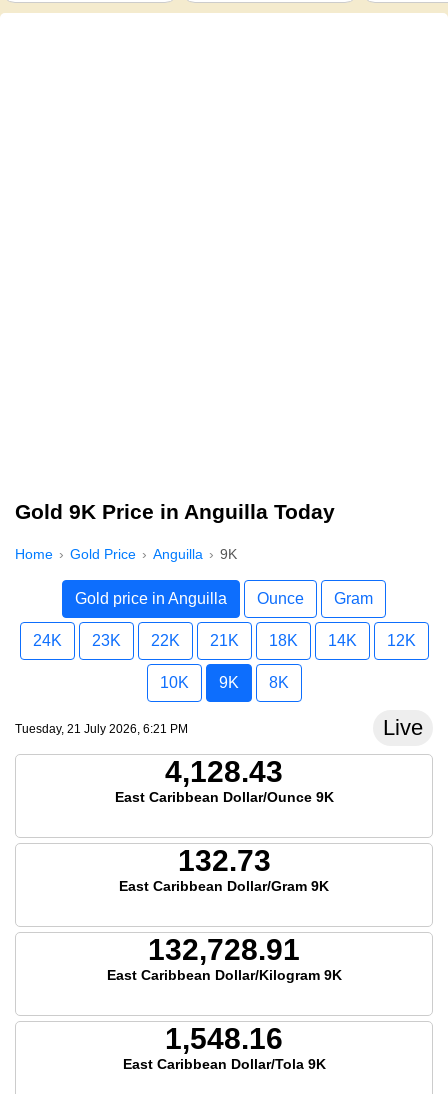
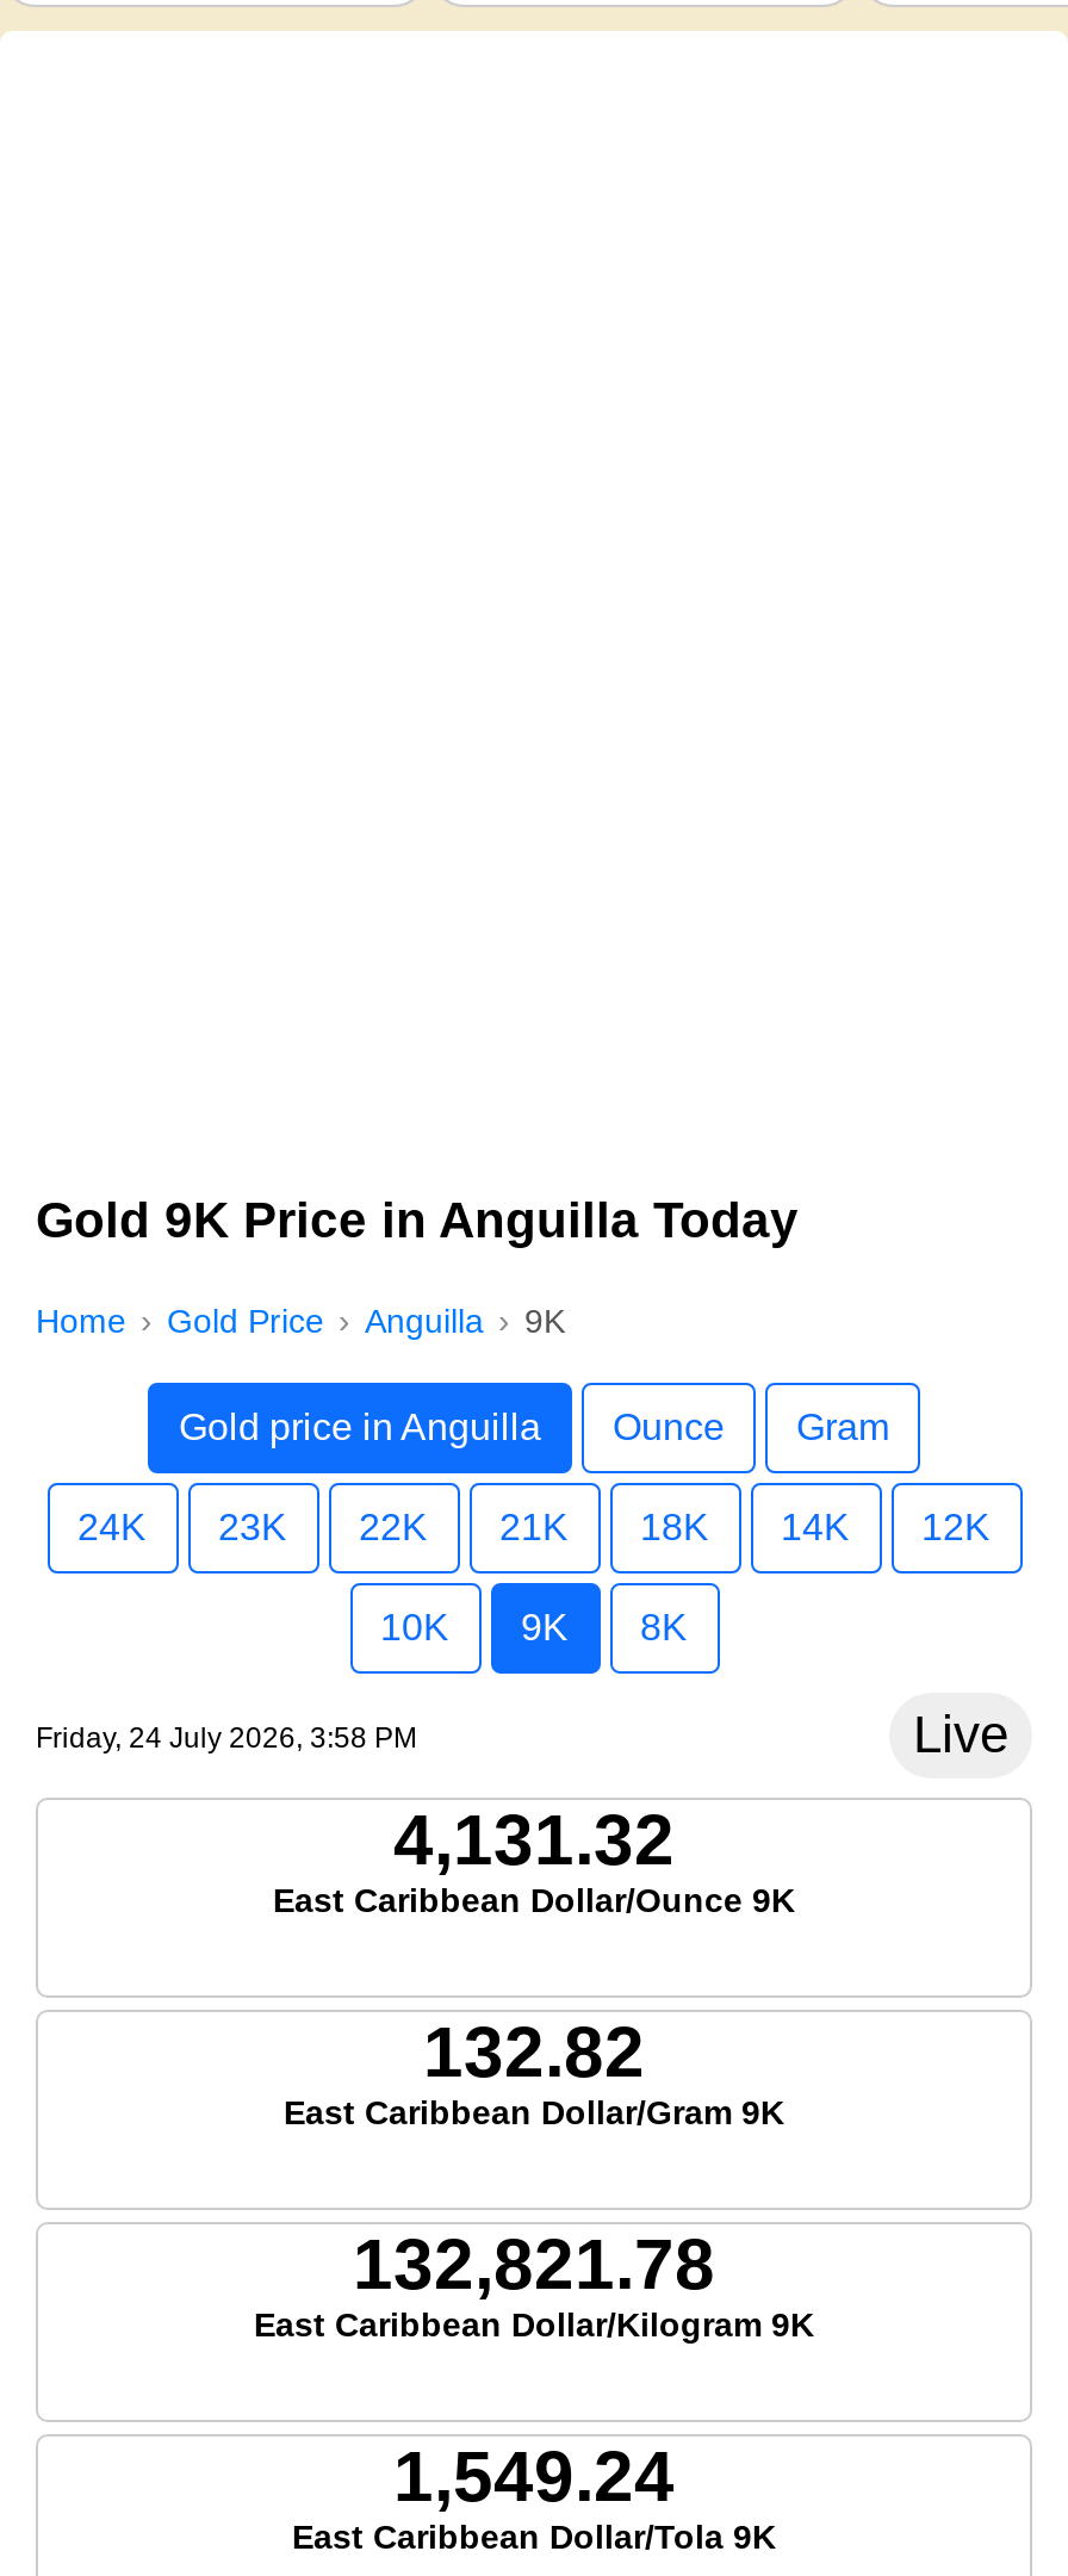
[15,722,188,736] Tuesday, 21 July 2026, 6:21 PM -> [36,1721,417,1754] Friday, 24 July 2026, 3:58 PM
[165,755,283,788] 4,128.43 -> [393,1800,675,1878] 4,131.32
[177,844,270,877] 132.73 -> [423,2012,645,2090] 132.82
[148,933,300,966] 132,728.91 -> [353,2224,715,2303] 132,821.78
[165,1022,283,1055] 1,548.16 -> [393,2436,675,2515] 1,549.24

